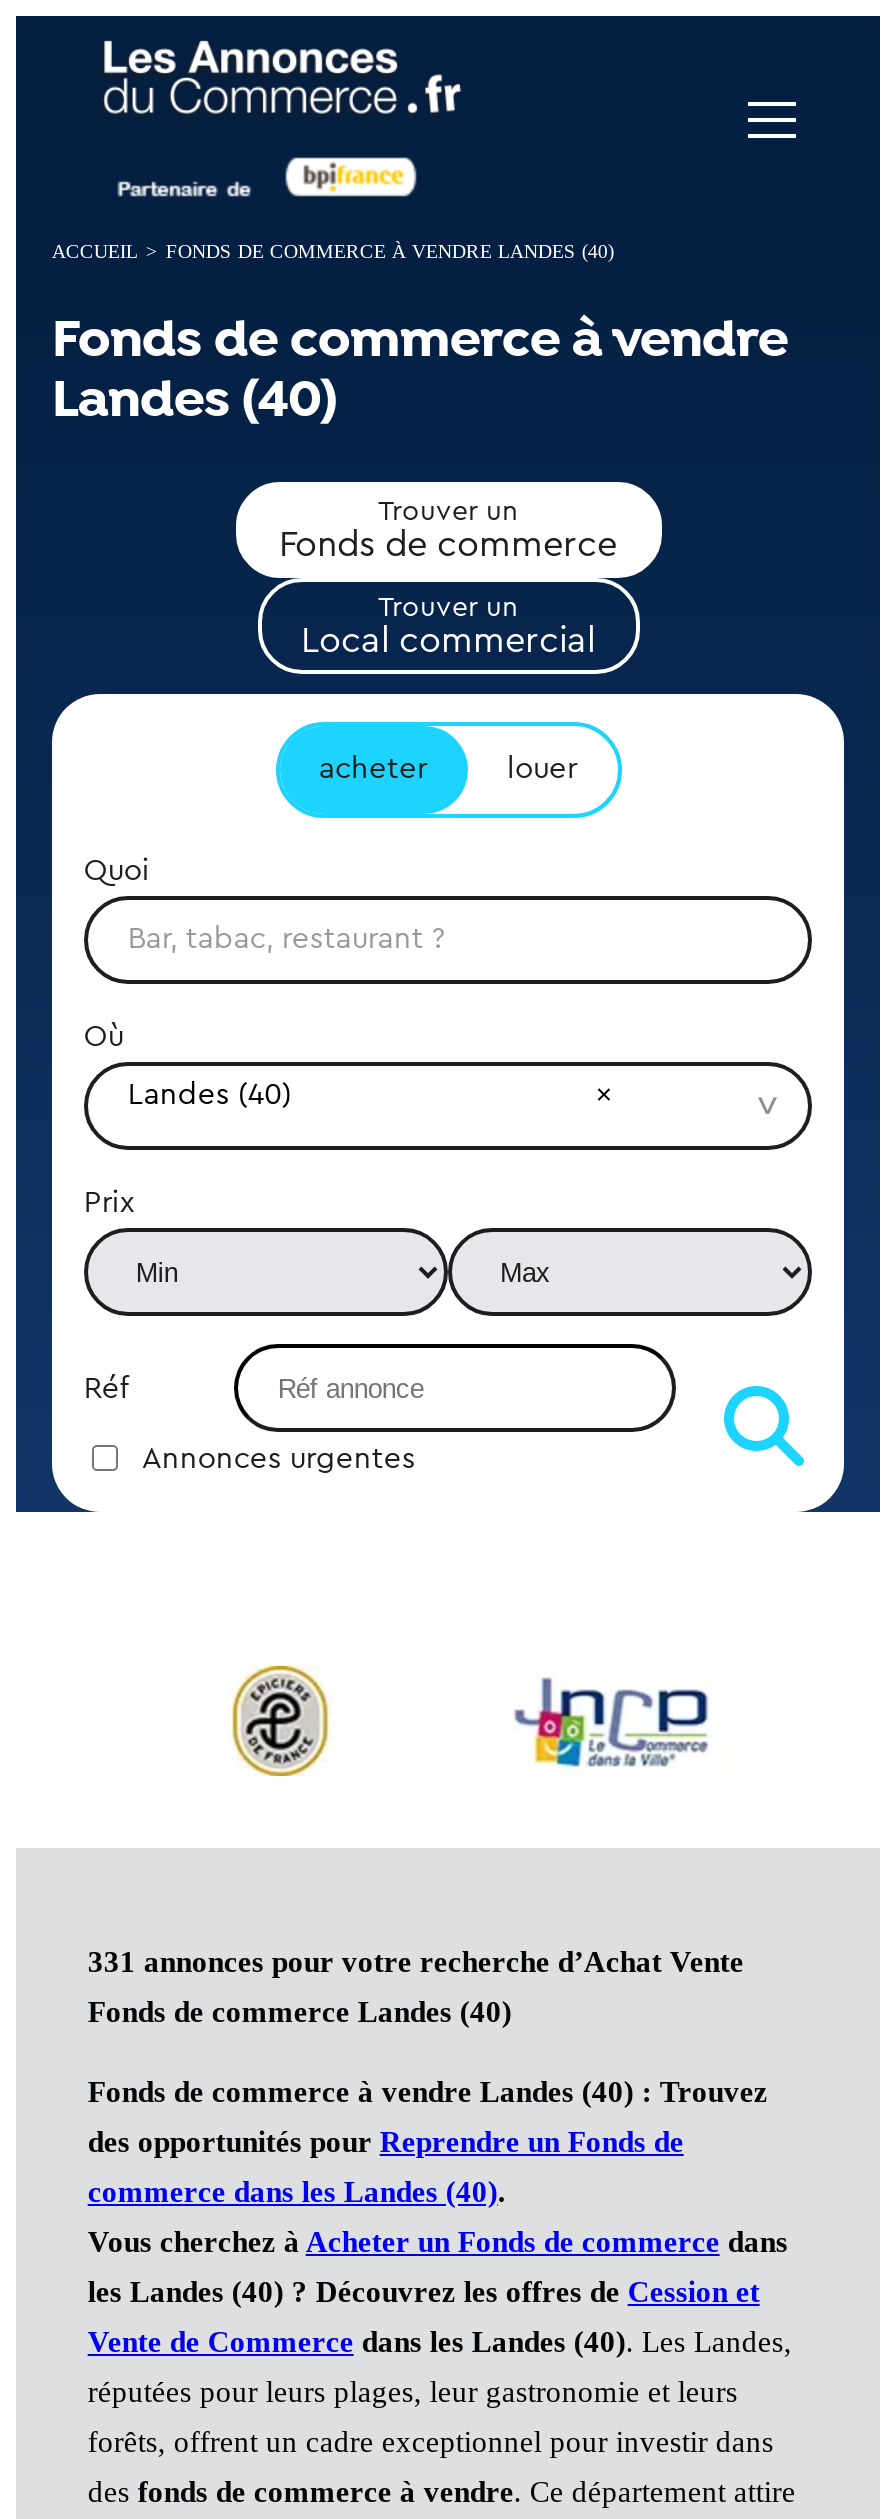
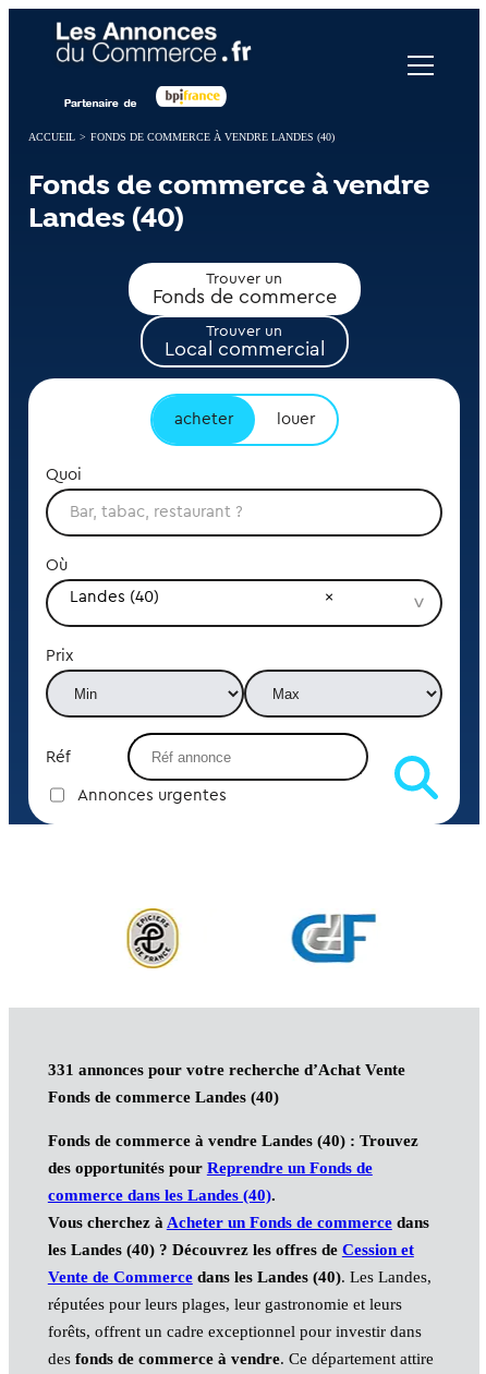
[514,1676,710,1768] [image] -> [281,913,386,963] [image]

